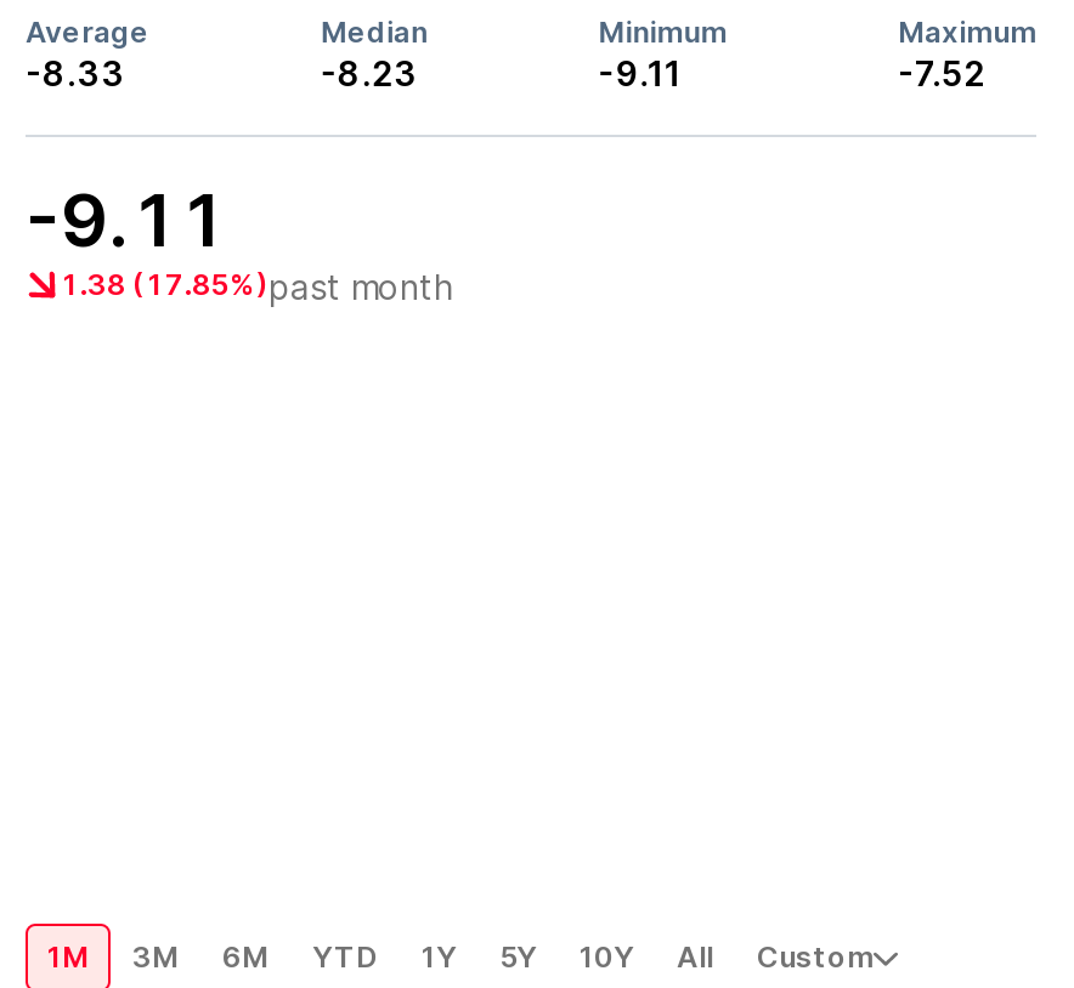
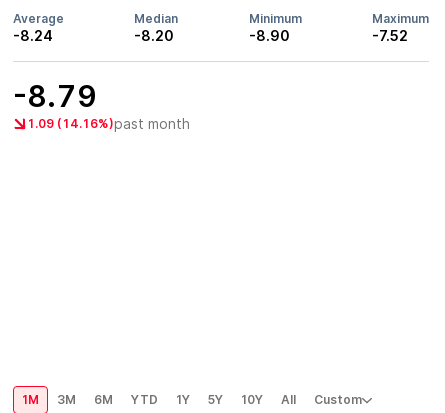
[26,51,125,92] -8.33 -> [13,27,53,44] -8.24
[320,51,417,92] -8.23 -> [134,27,174,44] -8.20
[598,51,681,92] -9.11 -> [249,27,290,44] -8.90
[26,175,227,262] -9.11 -> [13,78,97,114] -8.79
[60,265,453,306] 1.38 (17.85%)past month -> [27,115,190,132] 1.09 (14.16%)past month

